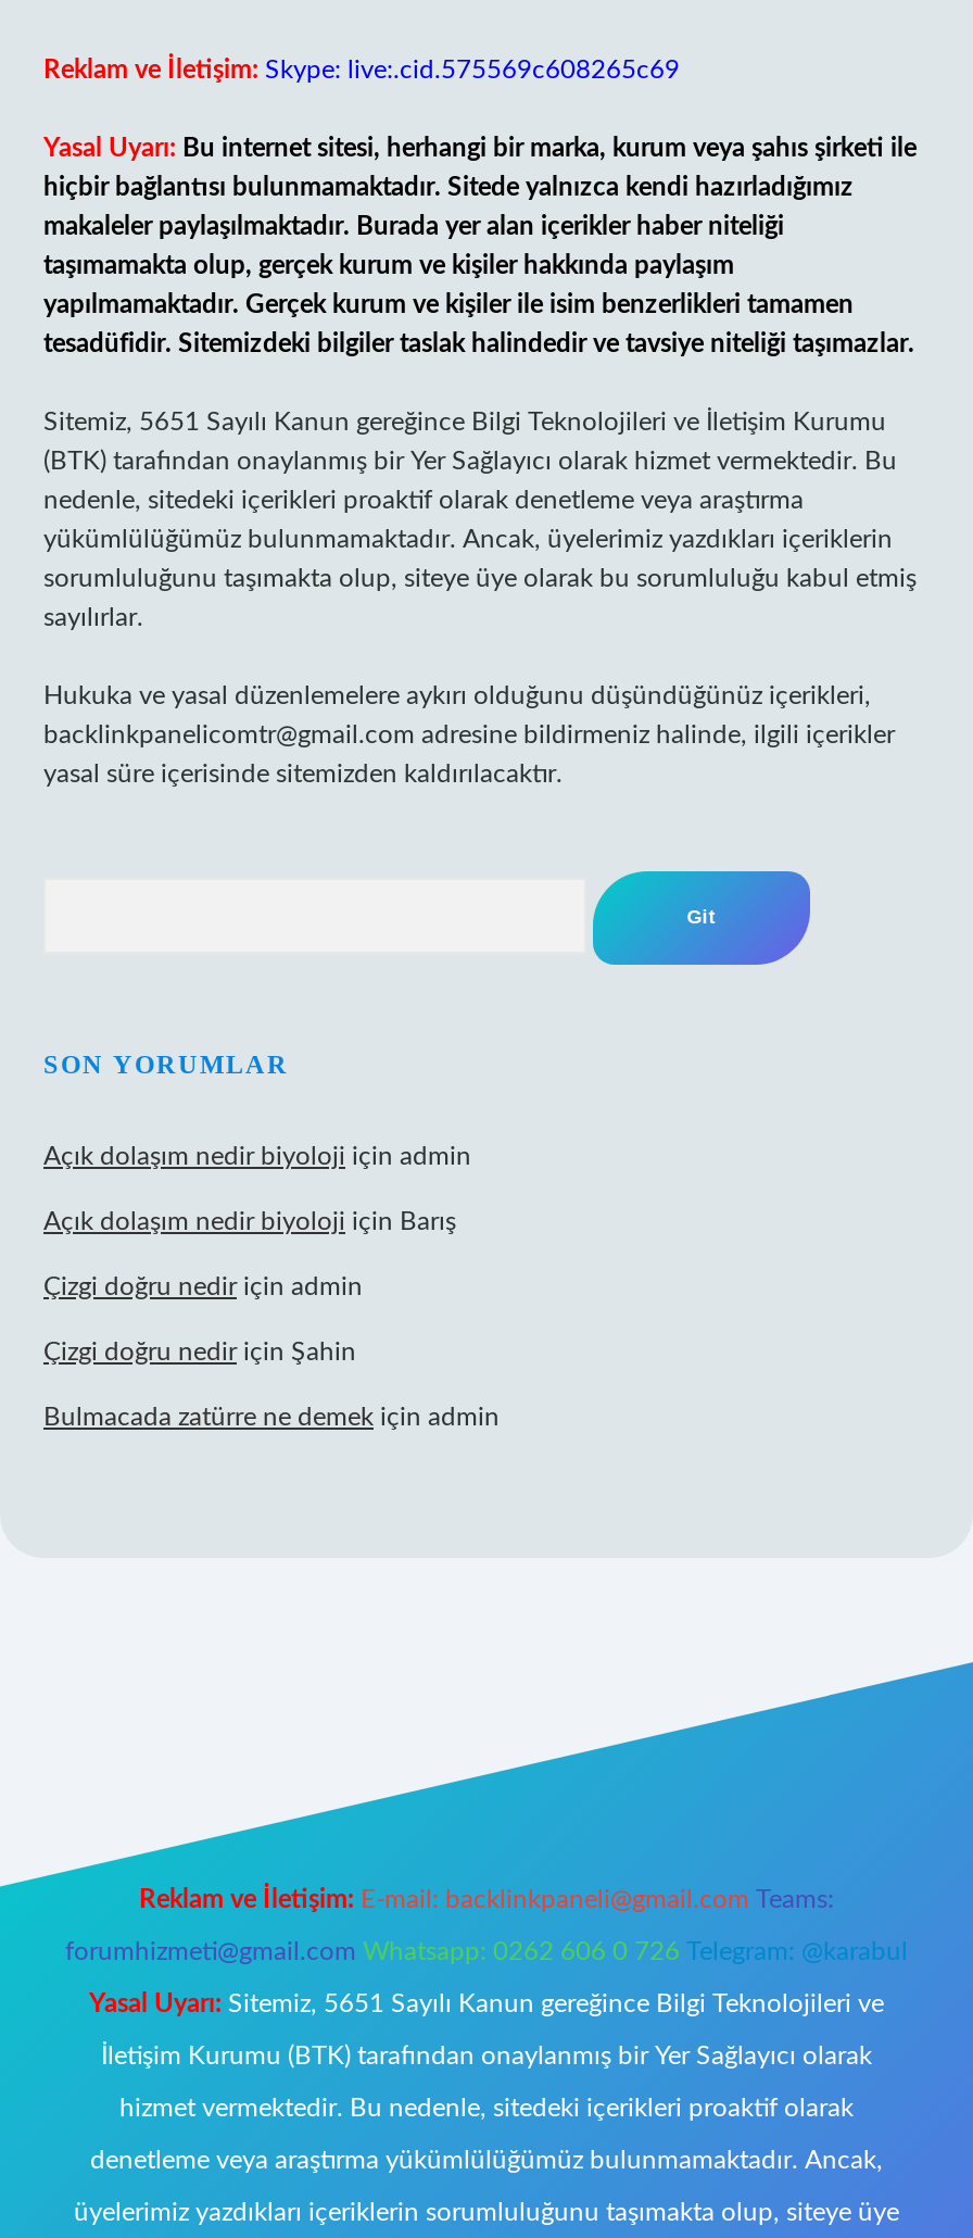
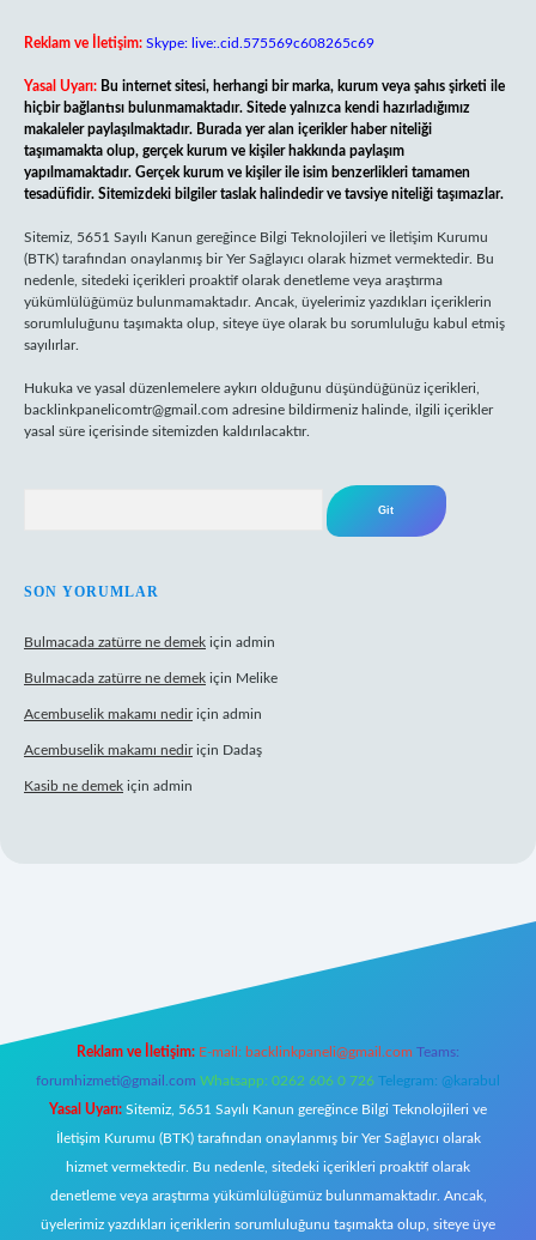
[43,1143,471,1365] Açık dolaşım nedir biyoloji için admin | Açık dolaşım nedir biyoloji için Barış | Çizgi doğru nedir için admin | Çizgi doğru nedir için Şahin -> none
moved [43,1404,500,1430] -> [24,635,275,649]: Bulmacada zatürre ne demek için admin
none -> [24,671,278,793] Bulmacada zatürre ne demek için Melike | Acembuselik makamı nedir için admin | Acembuselik makamı nedir için Dadaş | Kasib ne demek için admin

